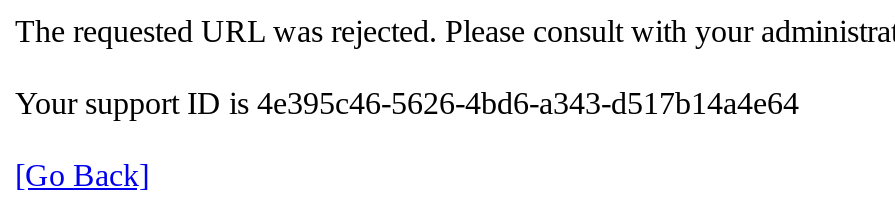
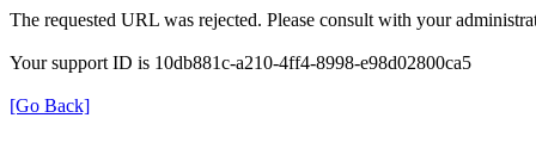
[15,86,799,120] Your support ID is 4e395c46-5626-4bd6-a343-d517b14a4e64 -> [10,52,471,73] Your support ID is 10db881c-a210-4ff4-8998-e98d02800ca5

